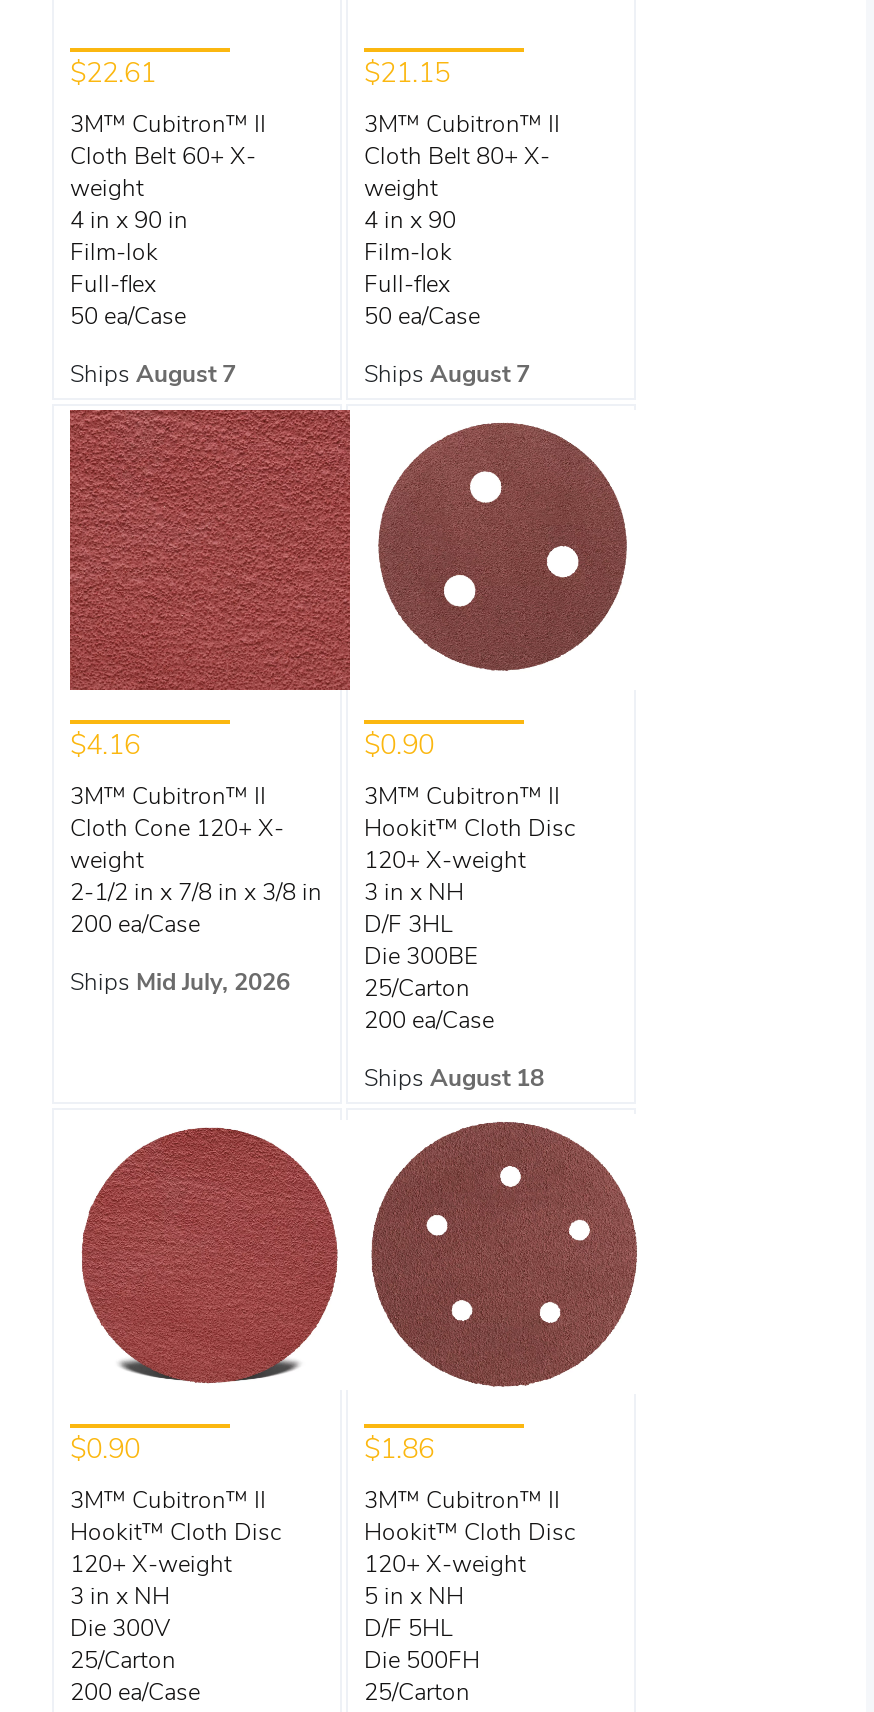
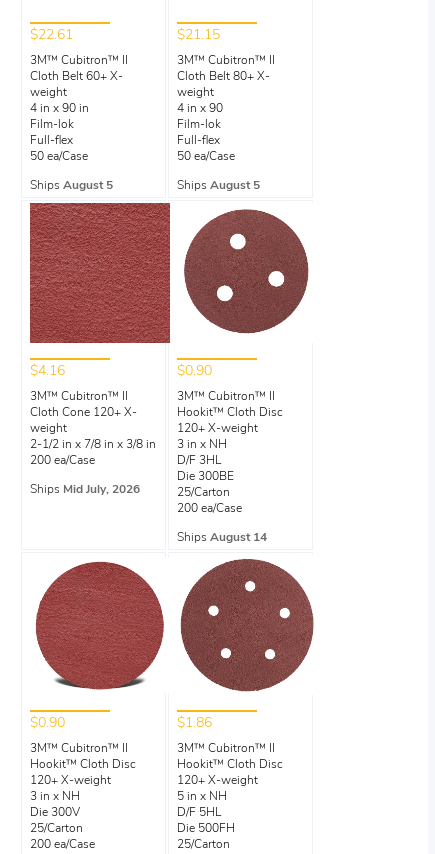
[70,365,236,389] Ships August 7 -> [30,180,113,192] Ships August 5
[364,365,530,389] Ships August 7 -> [177,180,260,192] Ships August 5
[364,1069,544,1093] Ships August 18 -> [177,532,267,544] Ships August 14

